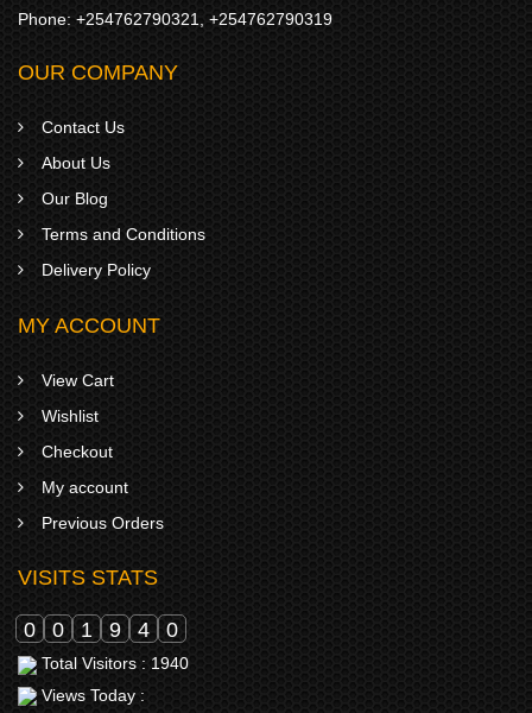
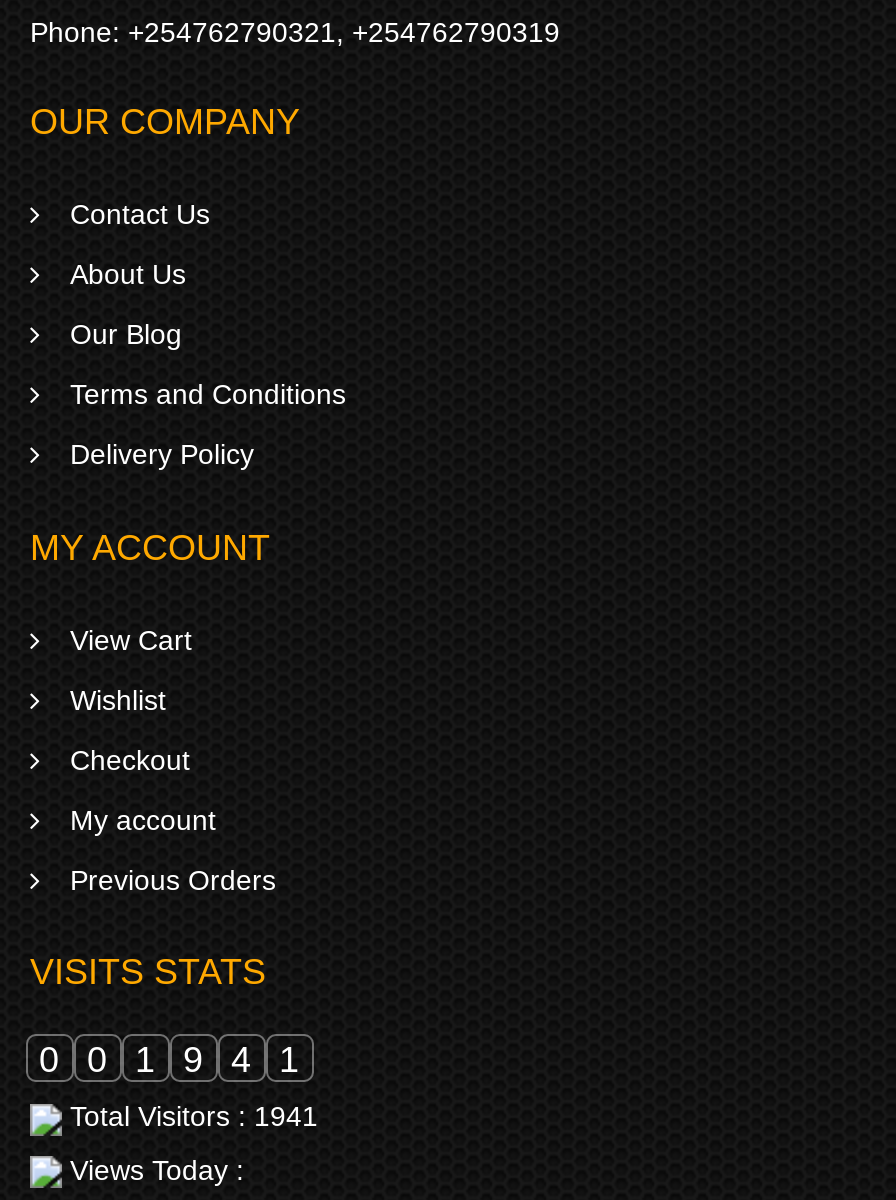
[23,618,178,642] 0 0 1 9 4 0 -> [39,1041,299,1081] 0 0 1 9 4 1
[37,654,189,673] Total Visitors : 1940 -> [62,1101,318,1133] Total Visitors : 1941

